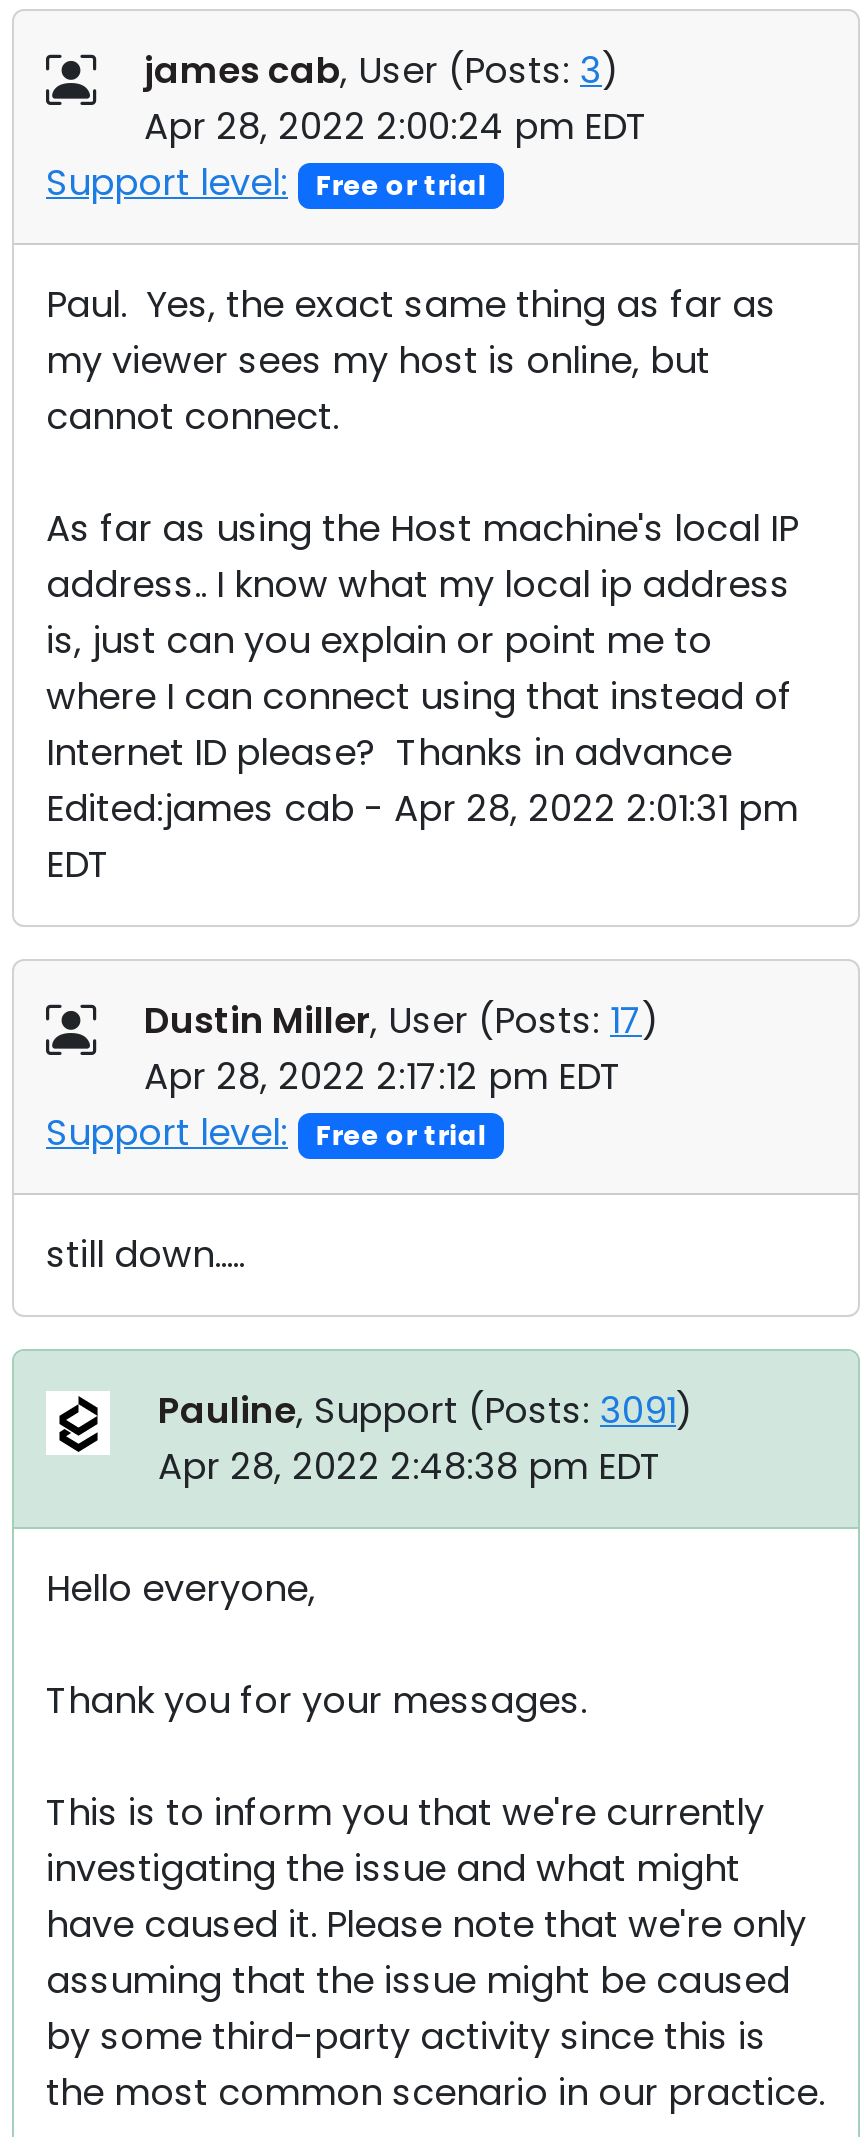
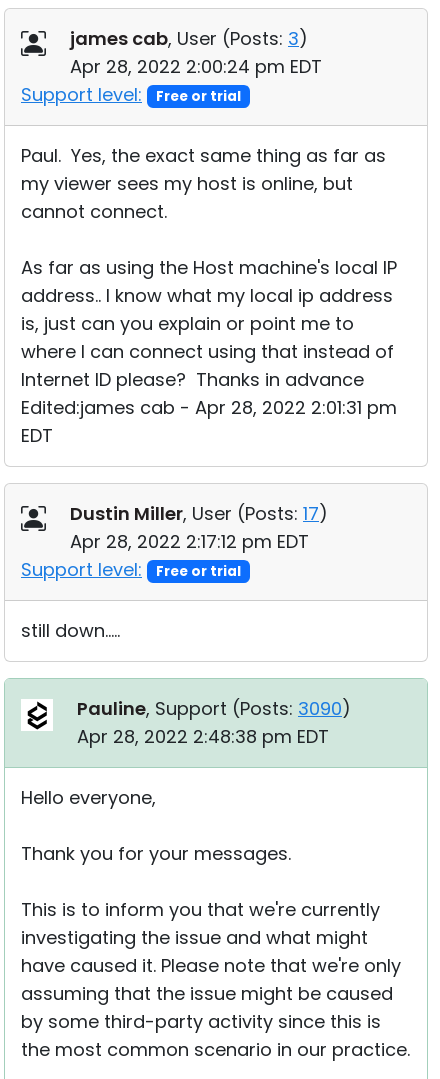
[158,1385,694,1435] Pauline, Support (Posts: 3091) -> [77,696,351,721] Pauline, Support (Posts: 3090)

